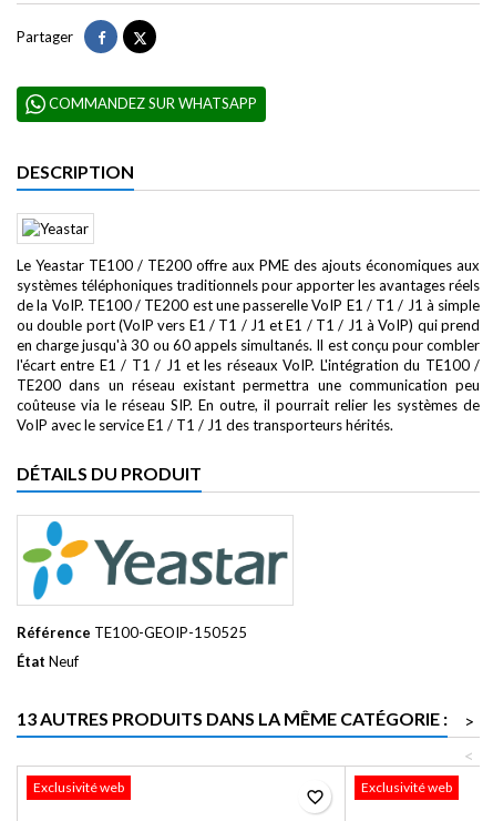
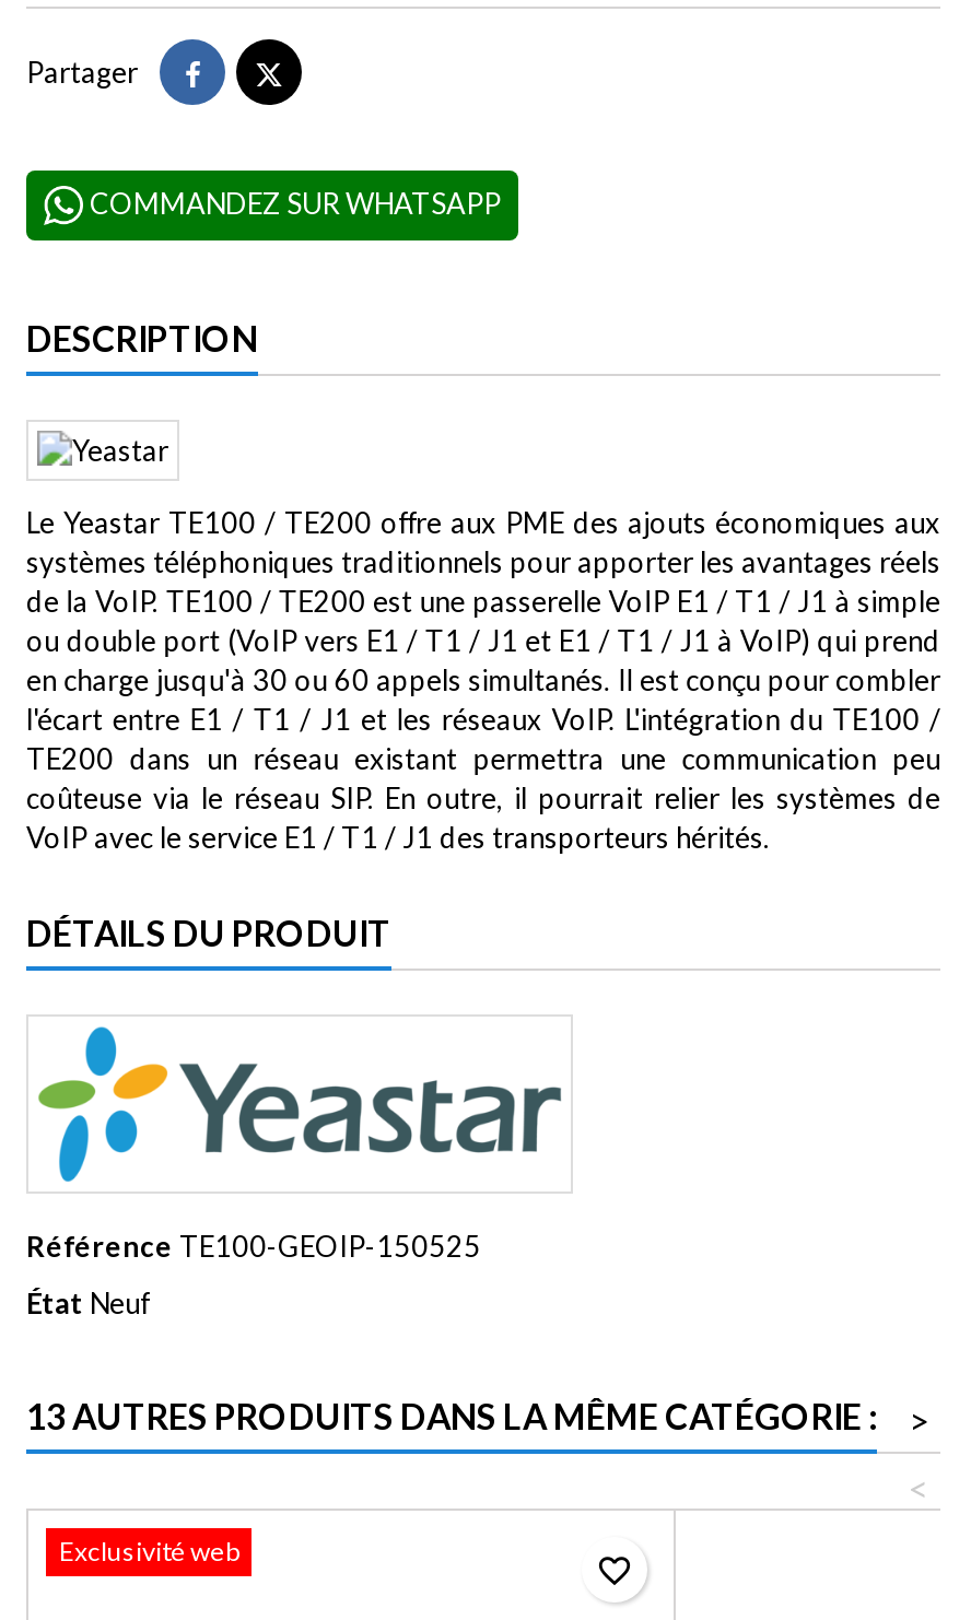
[361,779,452,795] Exclusivité web -> none

